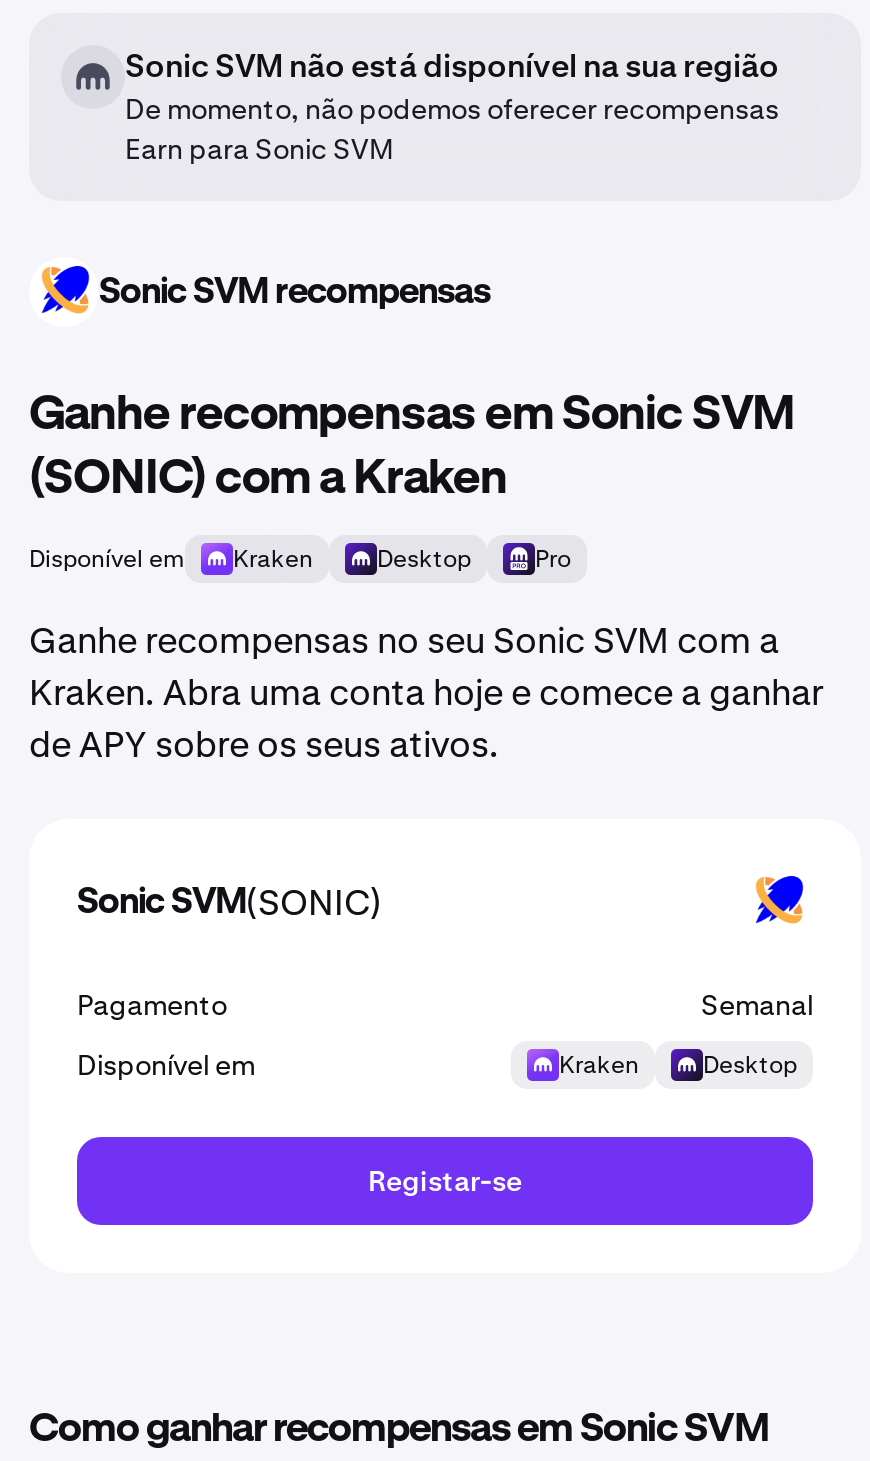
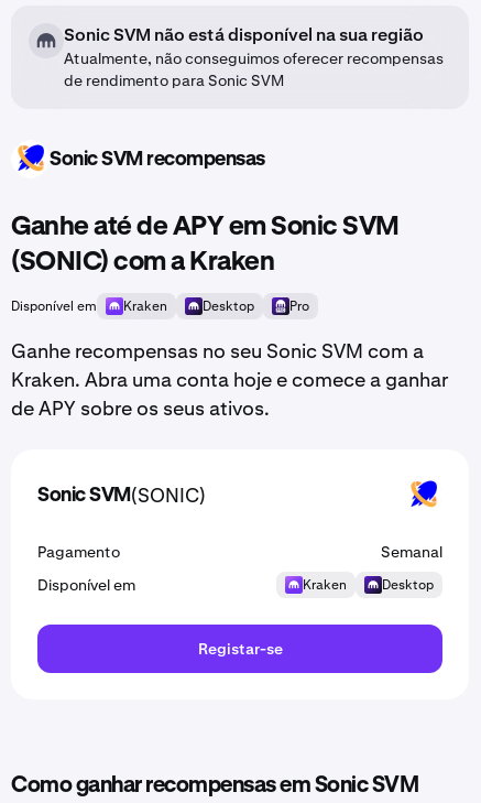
[125,91,779,167] De momento, não podemos oferecer recompensas | Earn para Sonic SVM -> [64,48,444,90] Atualmente, não conseguimos oferecer recompensas | de rendimento para Sonic SVM
[29,391,795,439] Ganhe recompensas em Sonic SVM -> [11,214,399,240] Ganhe até de APY em Sonic SVM

